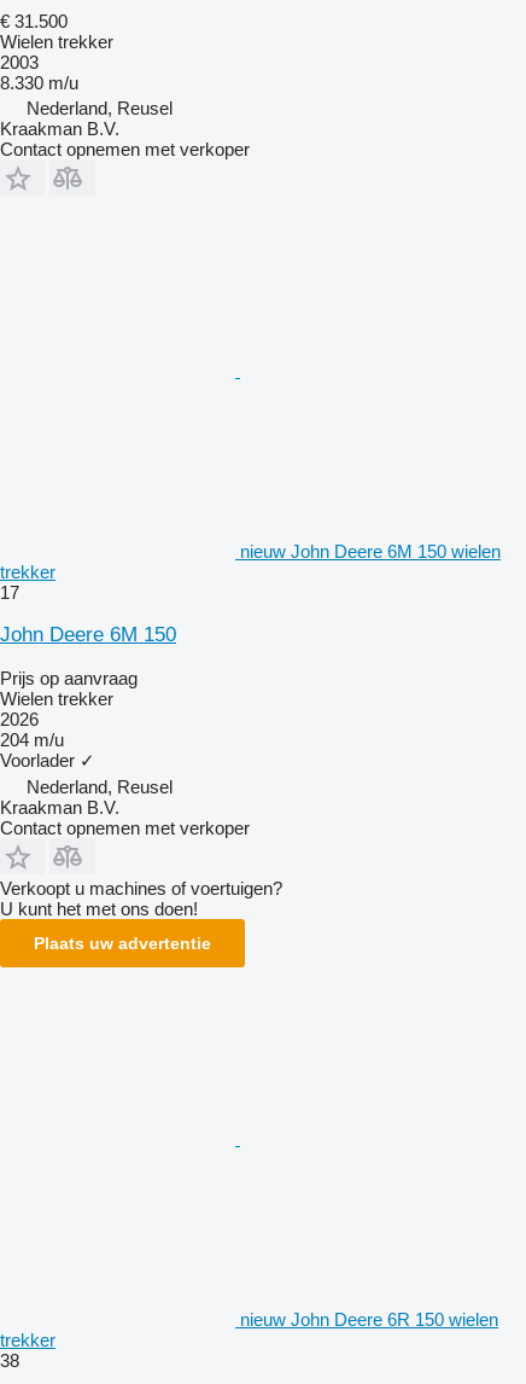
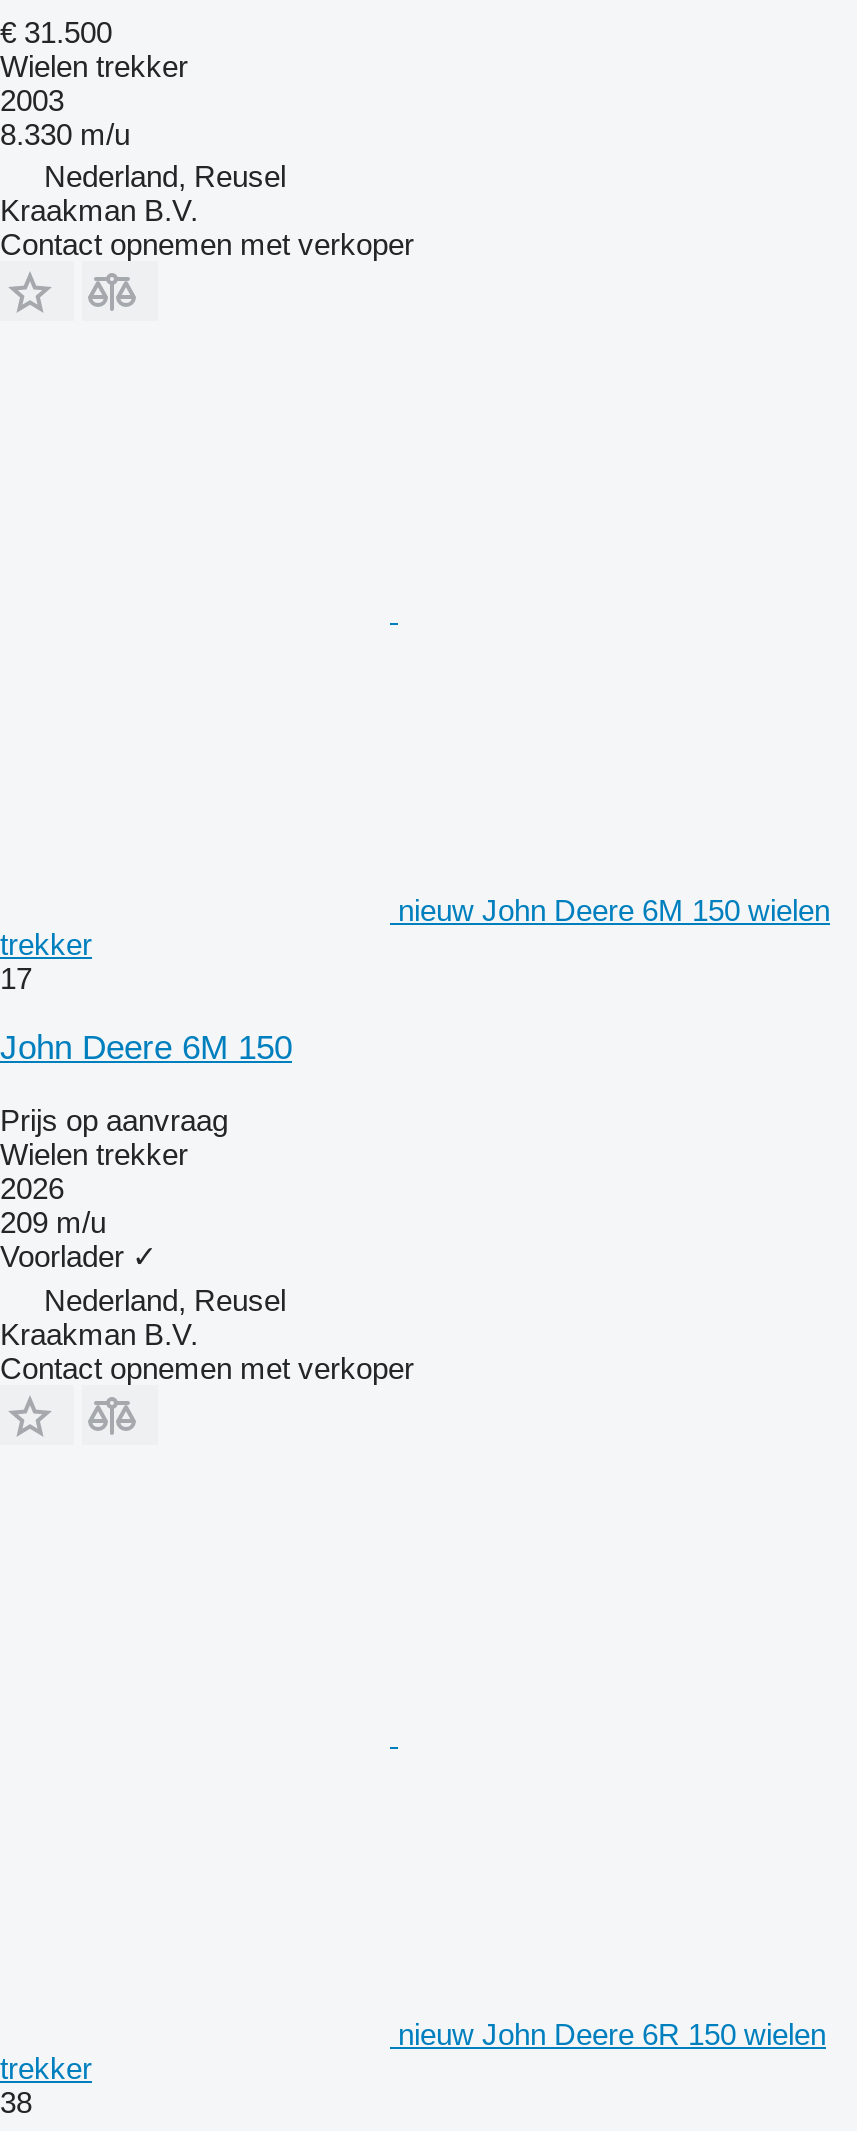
[0,729,64,750] 204 m/u -> [0,1205,106,1239] 209 m/u
[0,878,282,953] Verkoopt u machines of voertuigen? | U kunt het met ons doen! | Plaats uw advertentie -> none

